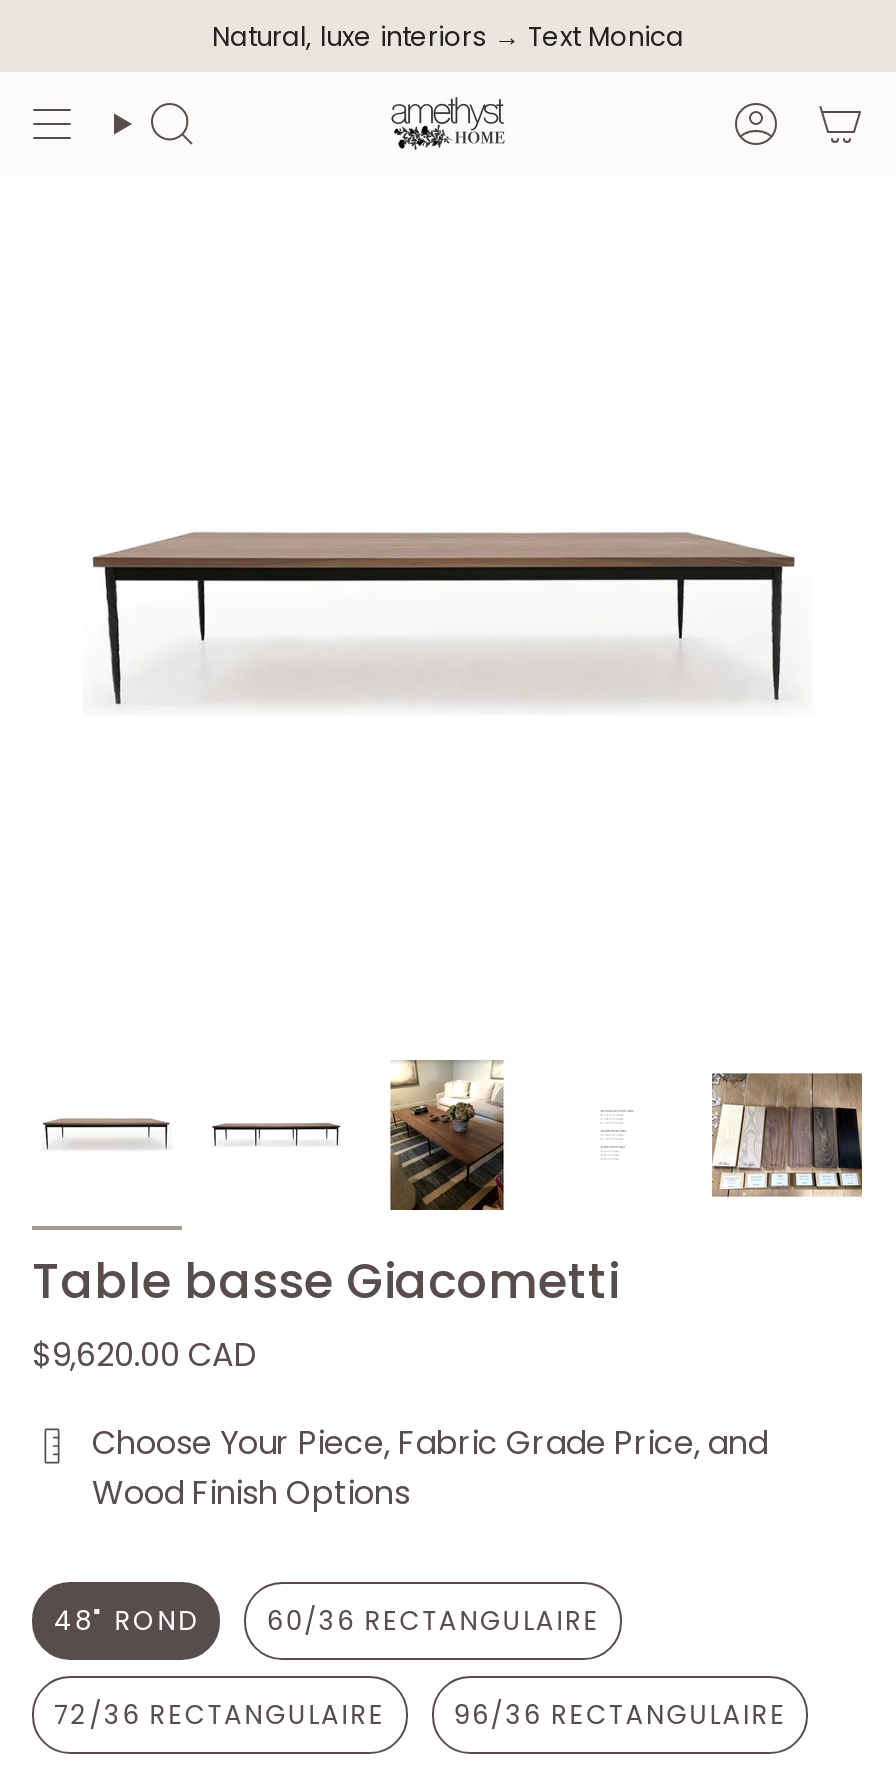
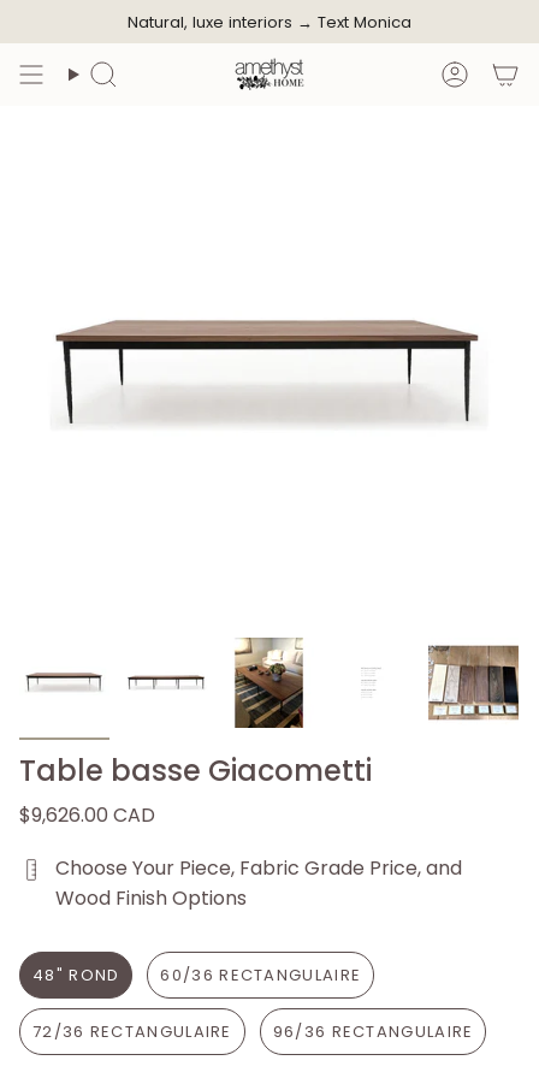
[32,1332,258,1378] $9,620.00 CAD -> [19,802,155,829] $9,626.00 CAD

